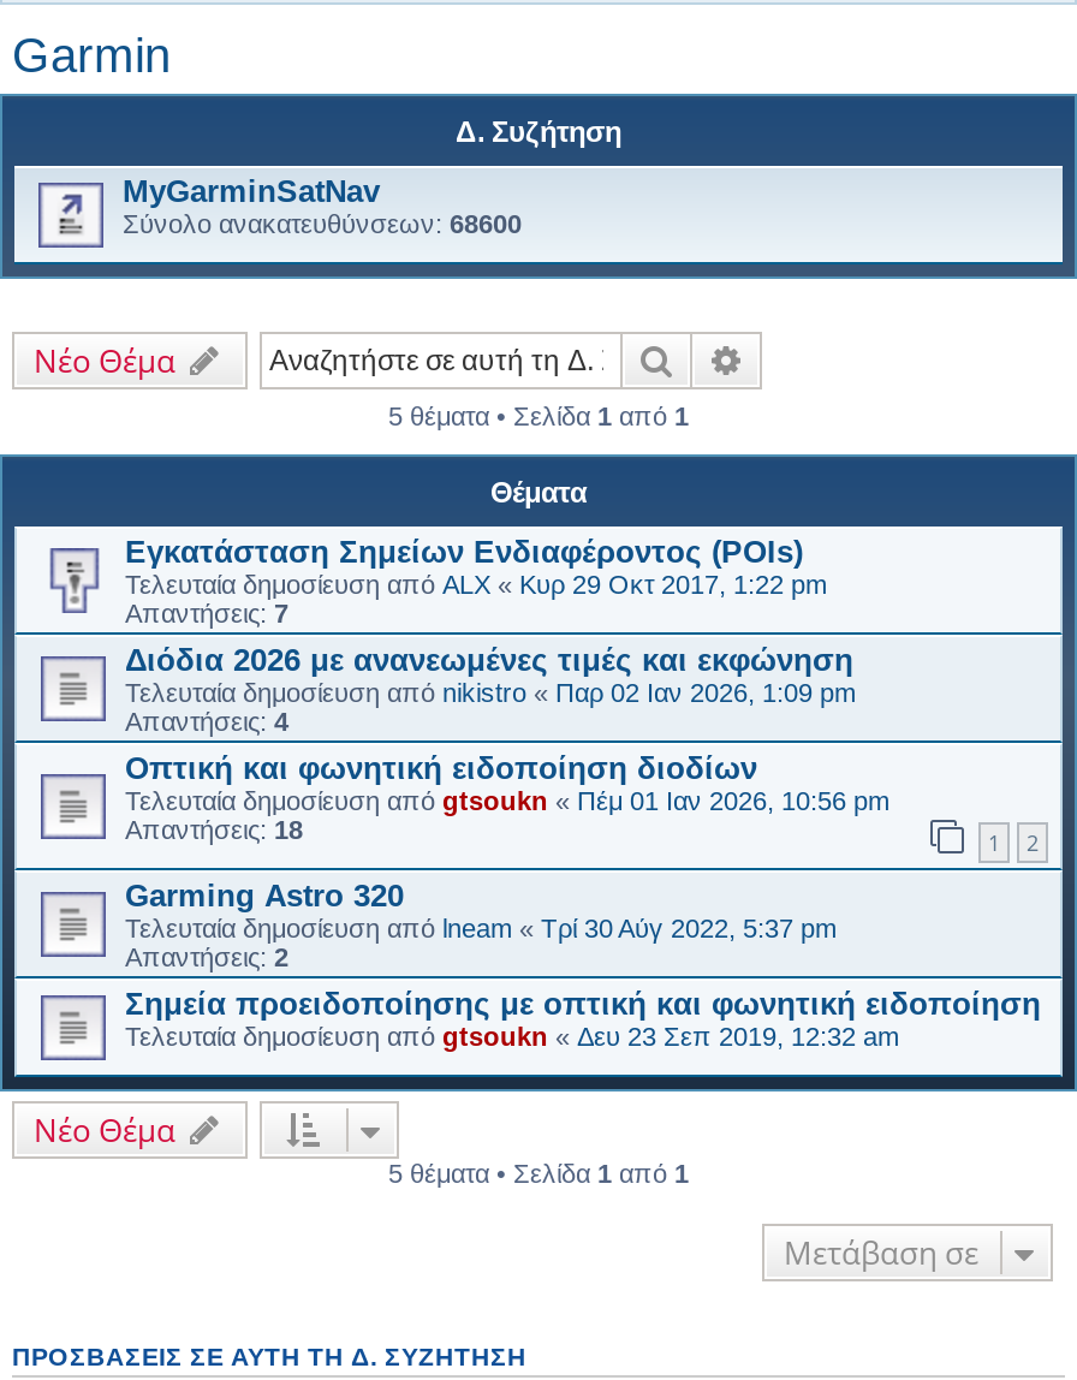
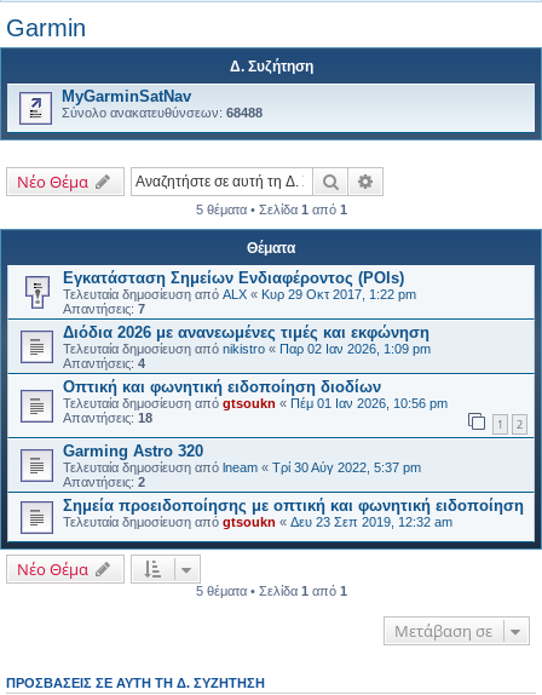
[123,209,522,238] Σύνολο ανακατευθύνσεων: 68600 -> [62,105,263,120] Σύνολο ανακατευθύνσεων: 68488

